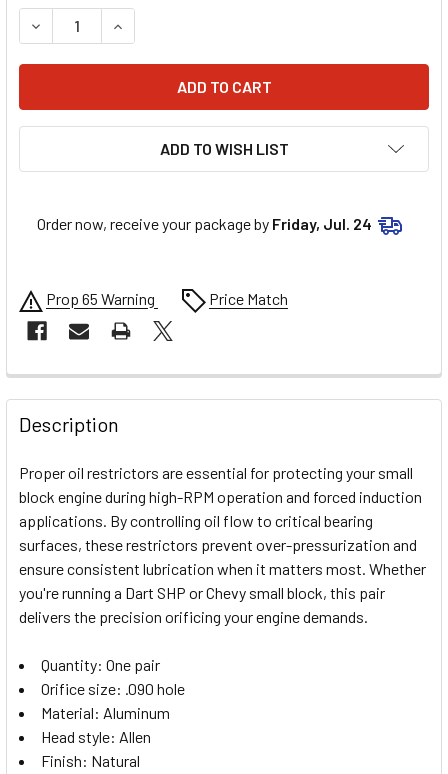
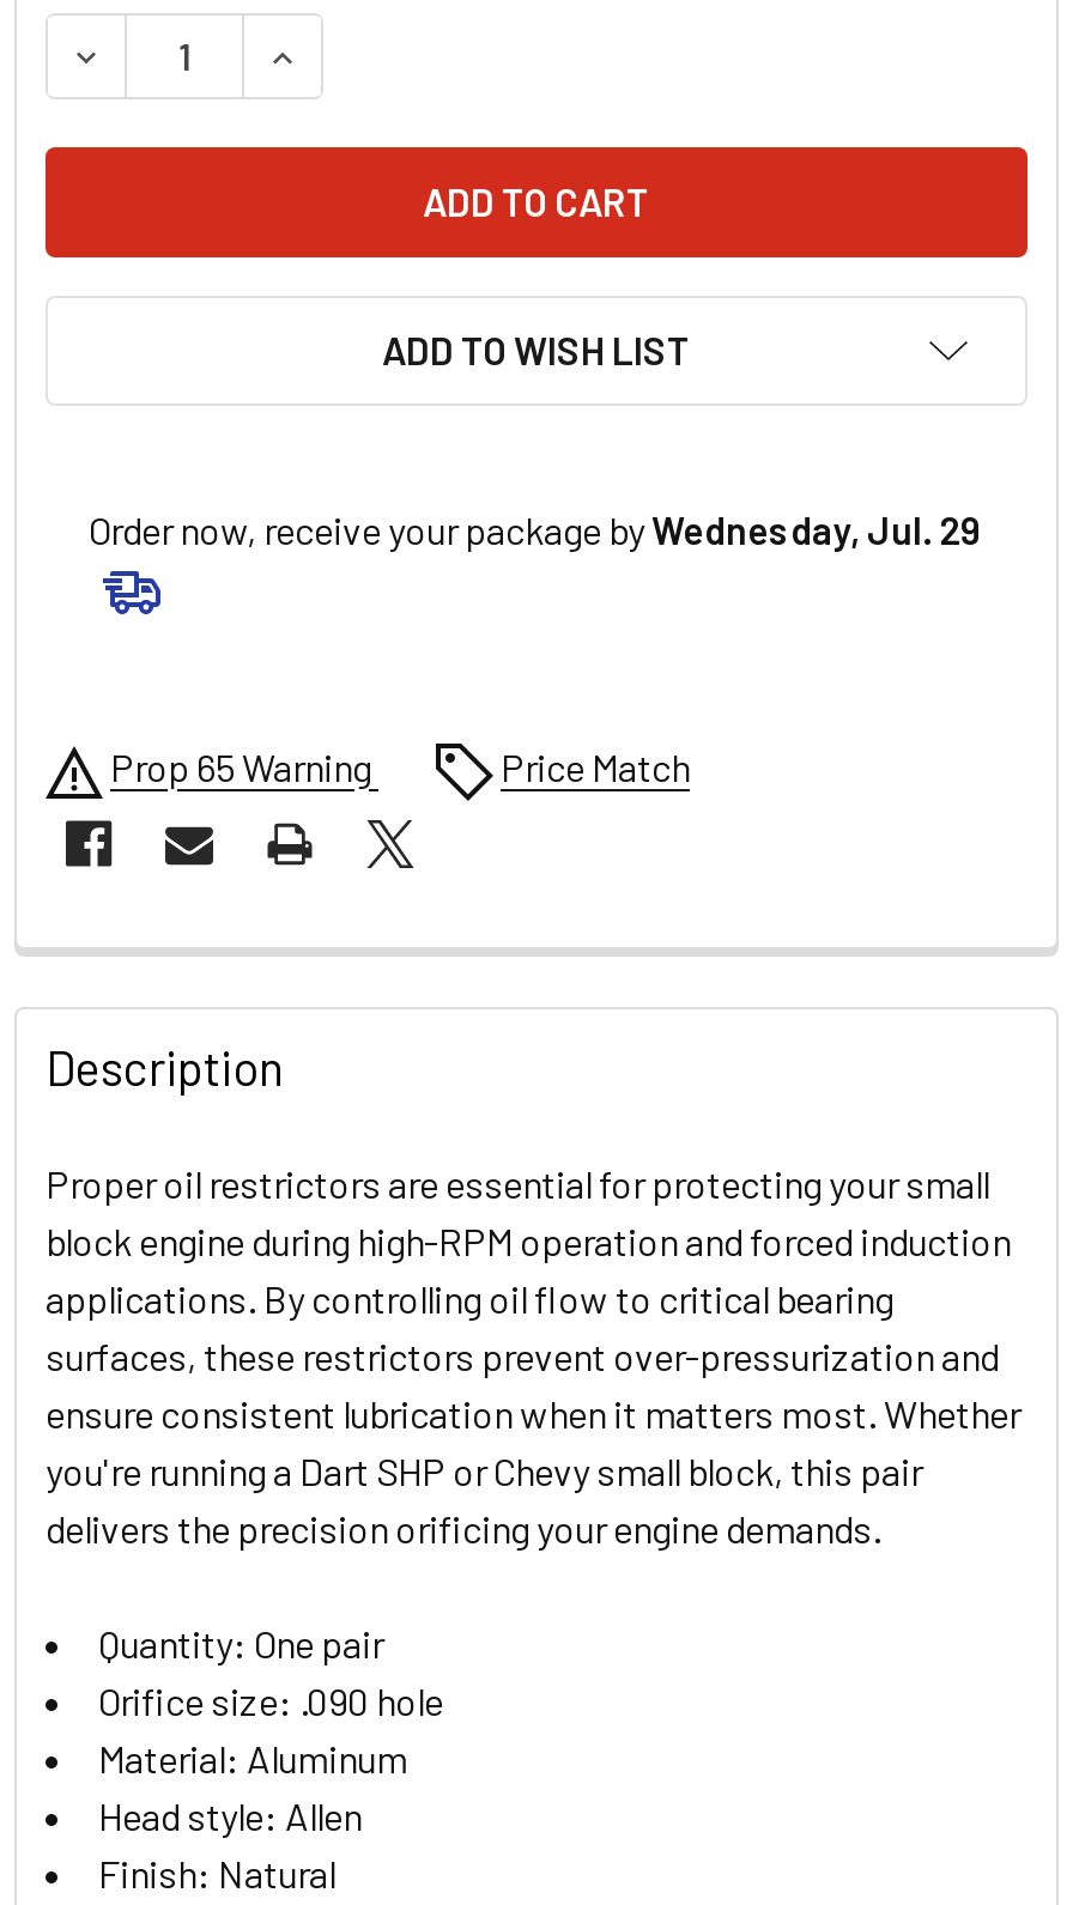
[37,214,372,233] Order now, receive your package by Friday, Jul. 24 -> [89,506,982,552] Order now, receive your package by Wednesday, Jul. 29

